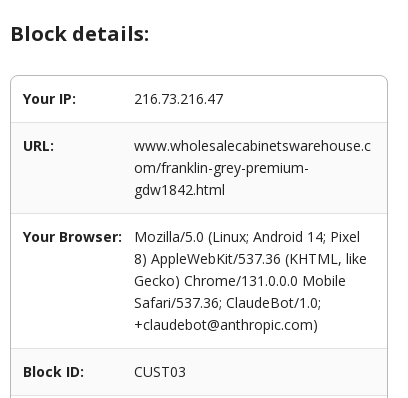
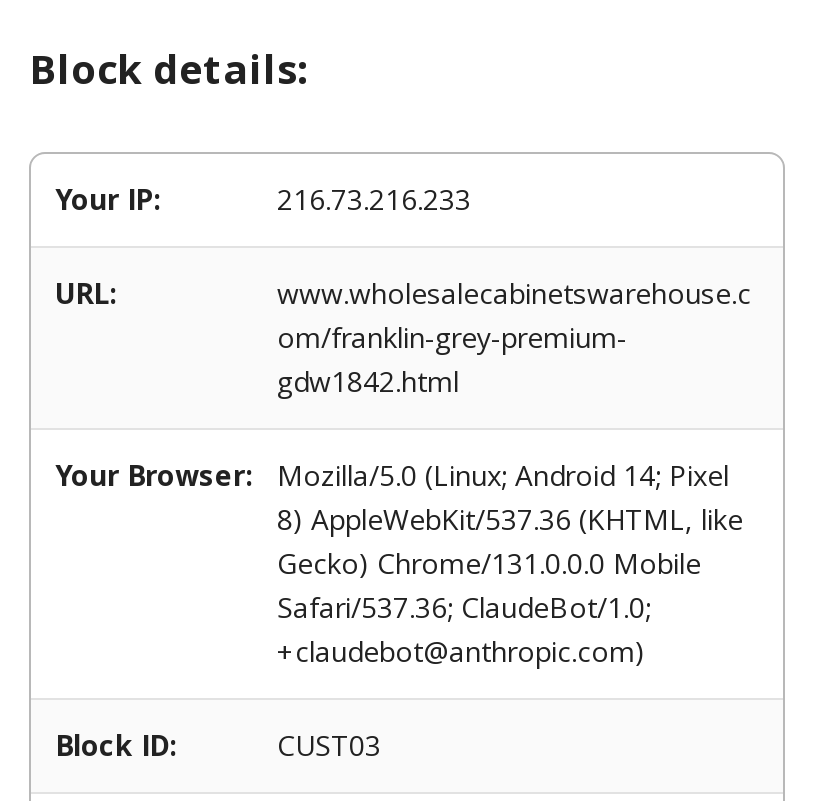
[134,89,223,108] 216.73.216.47 -> [277,180,471,218] 216.73.216.233

